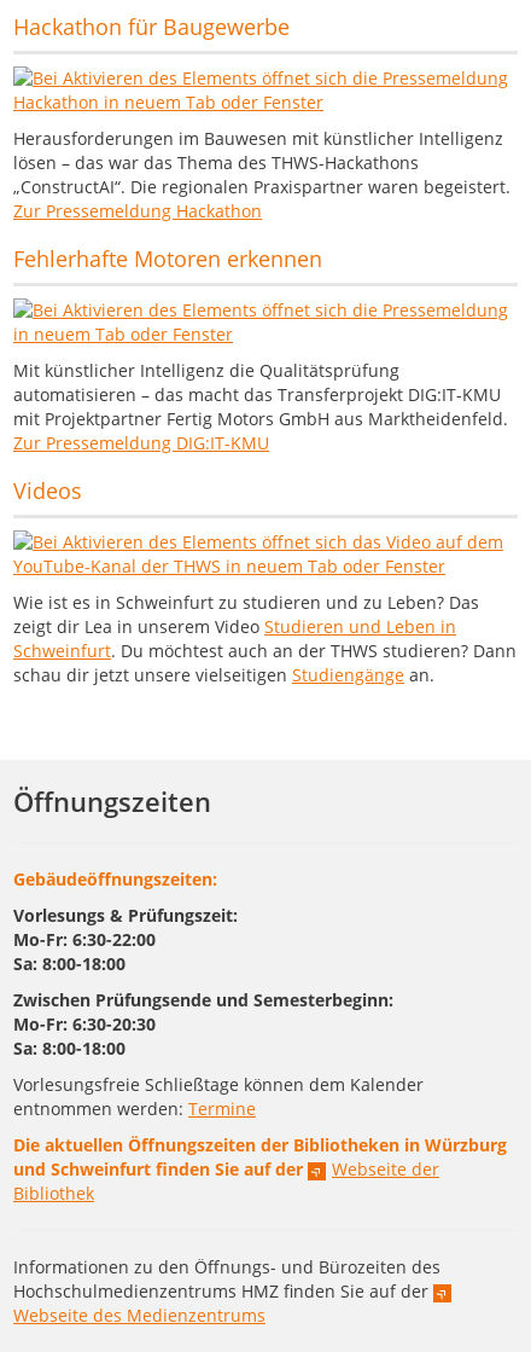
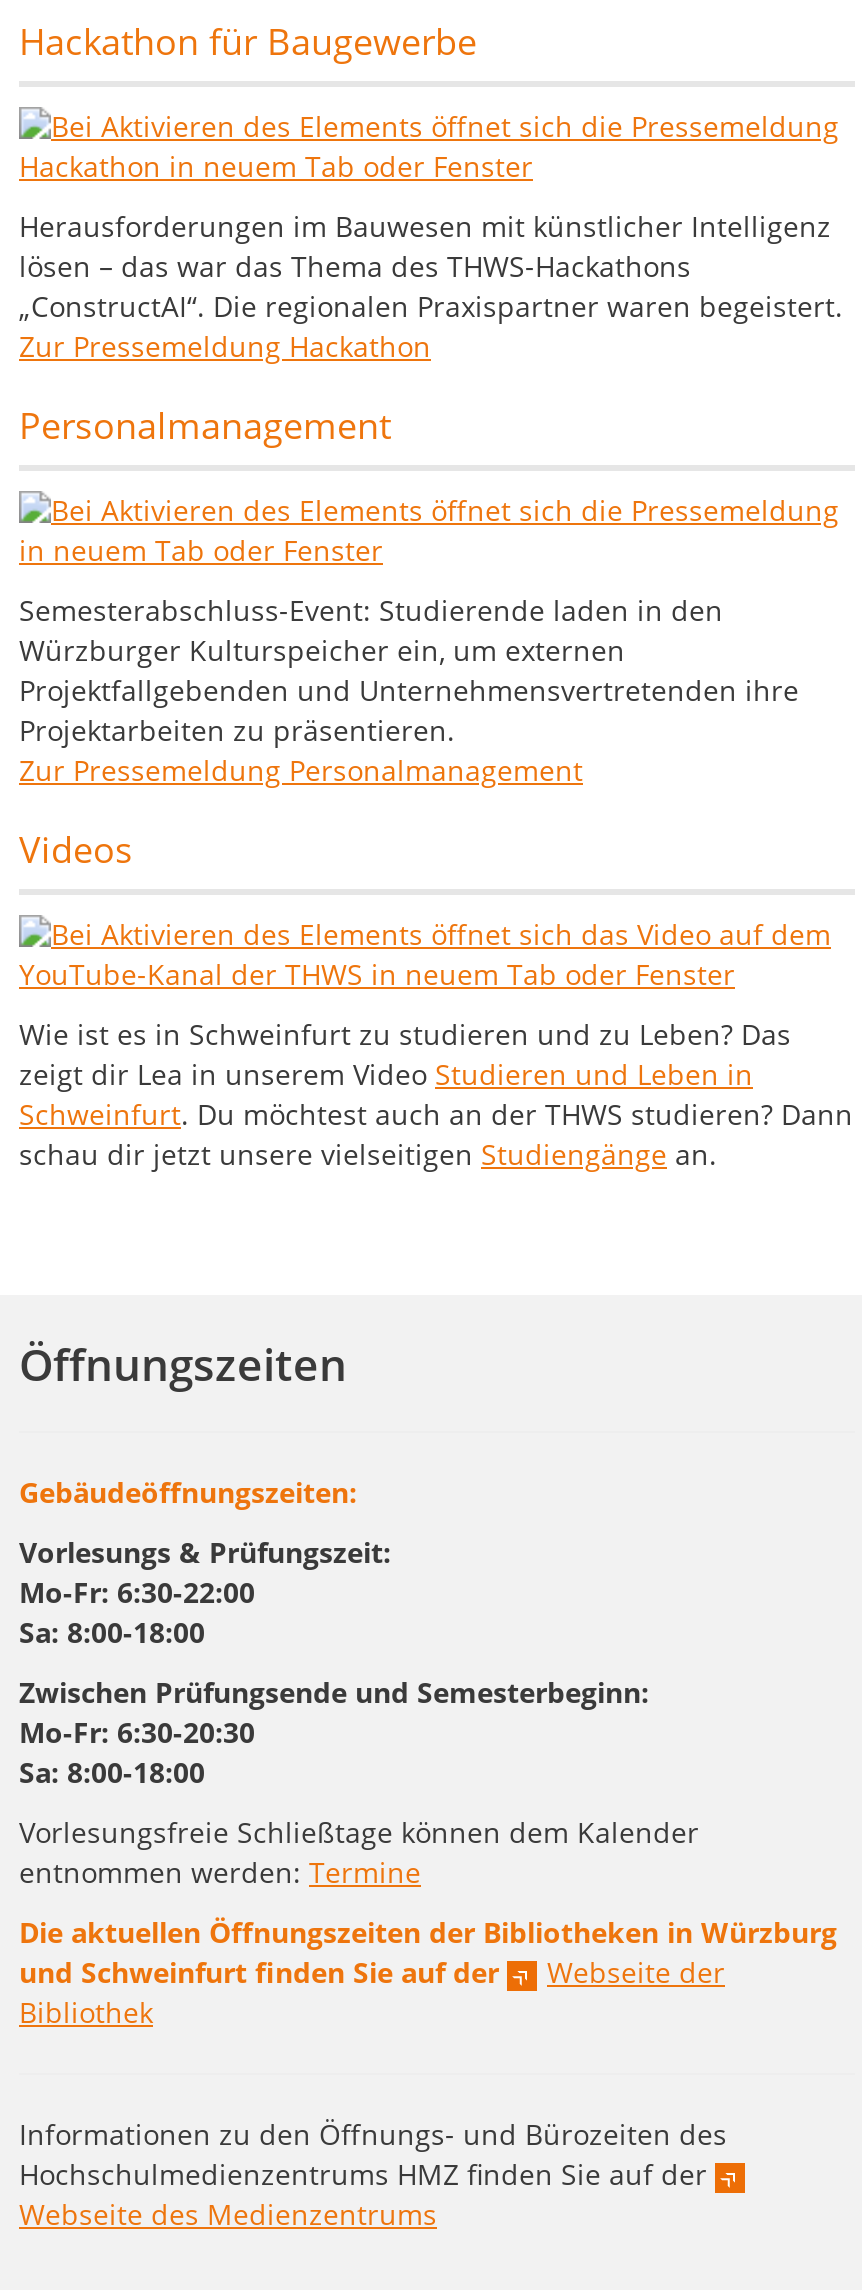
[13,244,322,273] Fehlerhafte Motoren erkennen -> [19,401,391,449] Personalmanagement
[13,359,508,454] Mit künstlicher Intelligenz die Qualitätsprüfung | automatisieren – das macht das Transferprojekt DIG:IT-KMU | mit Projektpartner Fertig Motors GmbH aus Marktheidenfeld. | Zur Pressemeldung DIG:IT-KMU -> [19,591,799,789] Semesterabschluss-Event: Studierende laden in den | Würzburger Kulturspeicher ein, um externen | Projektfallgebenden und Unternehmensvertretenden ihre | Projektarbeiten zu präsentieren. | Zur Pressemeldung Personalmanagement

